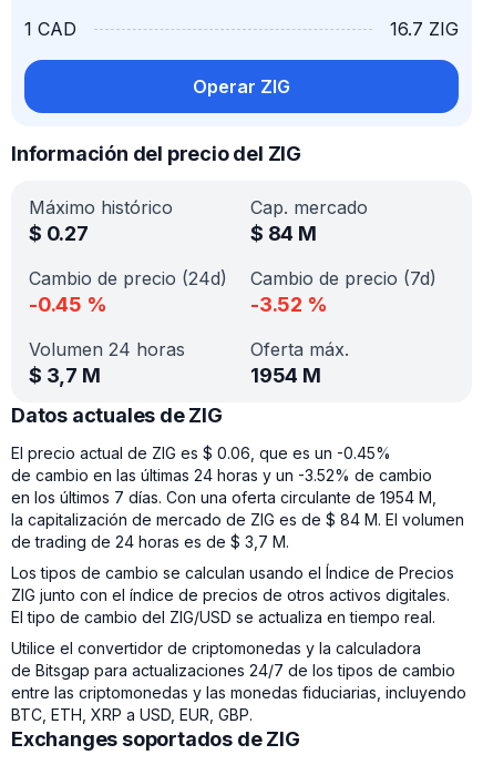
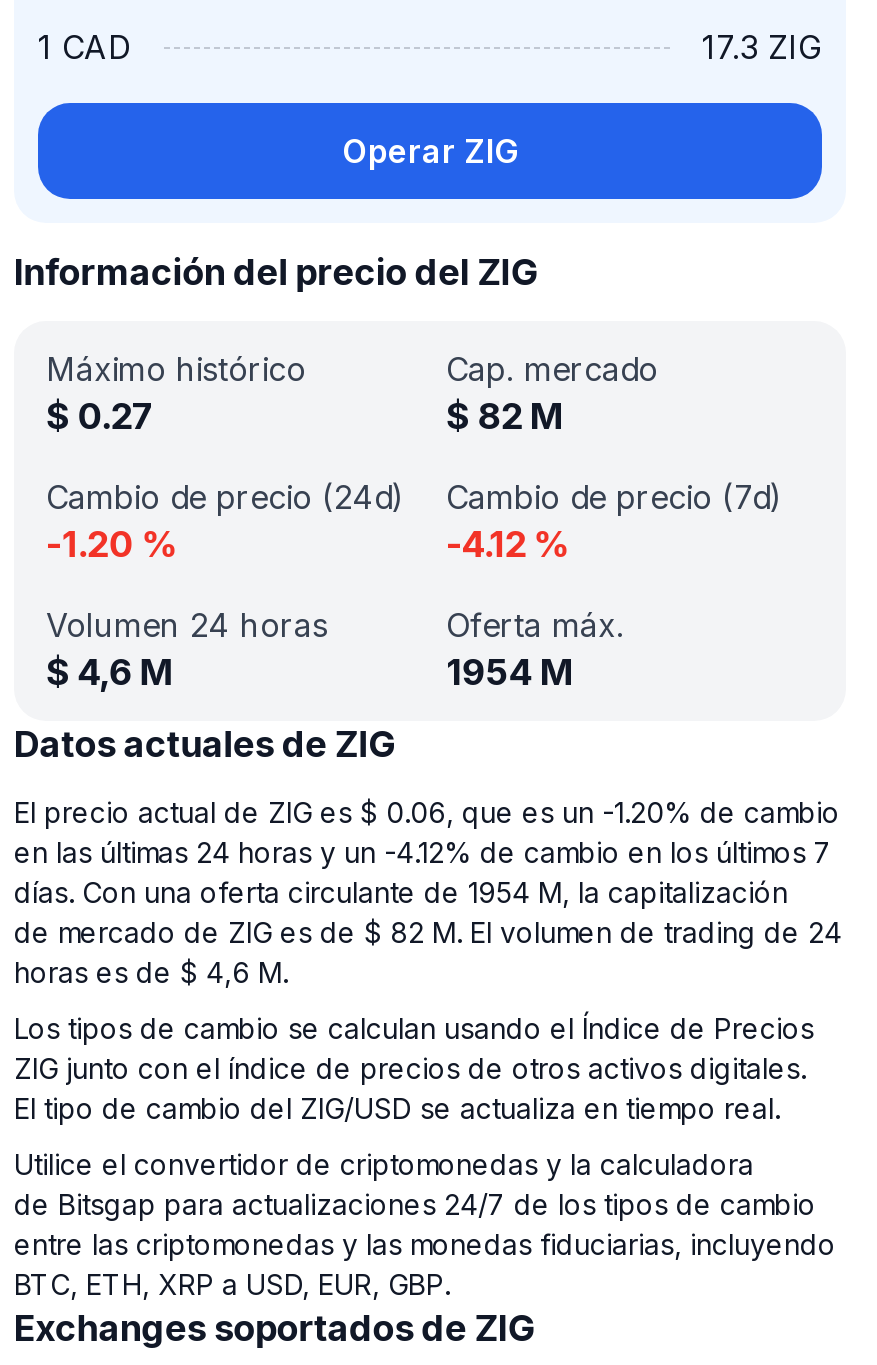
[390,18,459,40] 16.7 ZIG -> [702,27,822,67] 17.3 ZIG
[250,222,317,245] $ 84 M -> [446,395,564,437] $ 82 M
[29,293,107,316] -0.45% -> [46,523,179,565] -1.20%
[250,293,327,316] -3.52% -> [446,523,571,565] -4.12%
[29,364,100,387] $ 3,7 M -> [46,651,173,693] $ 4,6 M
[11,443,464,551] El precio actual de ZIG es $ 0.06, que es un -0.45% | de cambio en las últimas 24 horas y un -3.52% de cambio | en los últimos 7 días. Con una oferta circulante de 1954 M, | la capitalización de mercado de ZIG es de $ 84 M. El volumen | de trading de 24 horas es de $ 3,7 M. -> [14,795,842,989] El precio actual de ZIG es $ 0.06, que es un -1.20% de cambio | en las últimas 24 horas y un -4.12% de cambio en los últimos 7 | días. Con una oferta circulante de 1954 M, la capitalización | de mercado de ZIG es de $ 82 M. El volumen de trading de 24 | horas es de $ 4,6 M.

